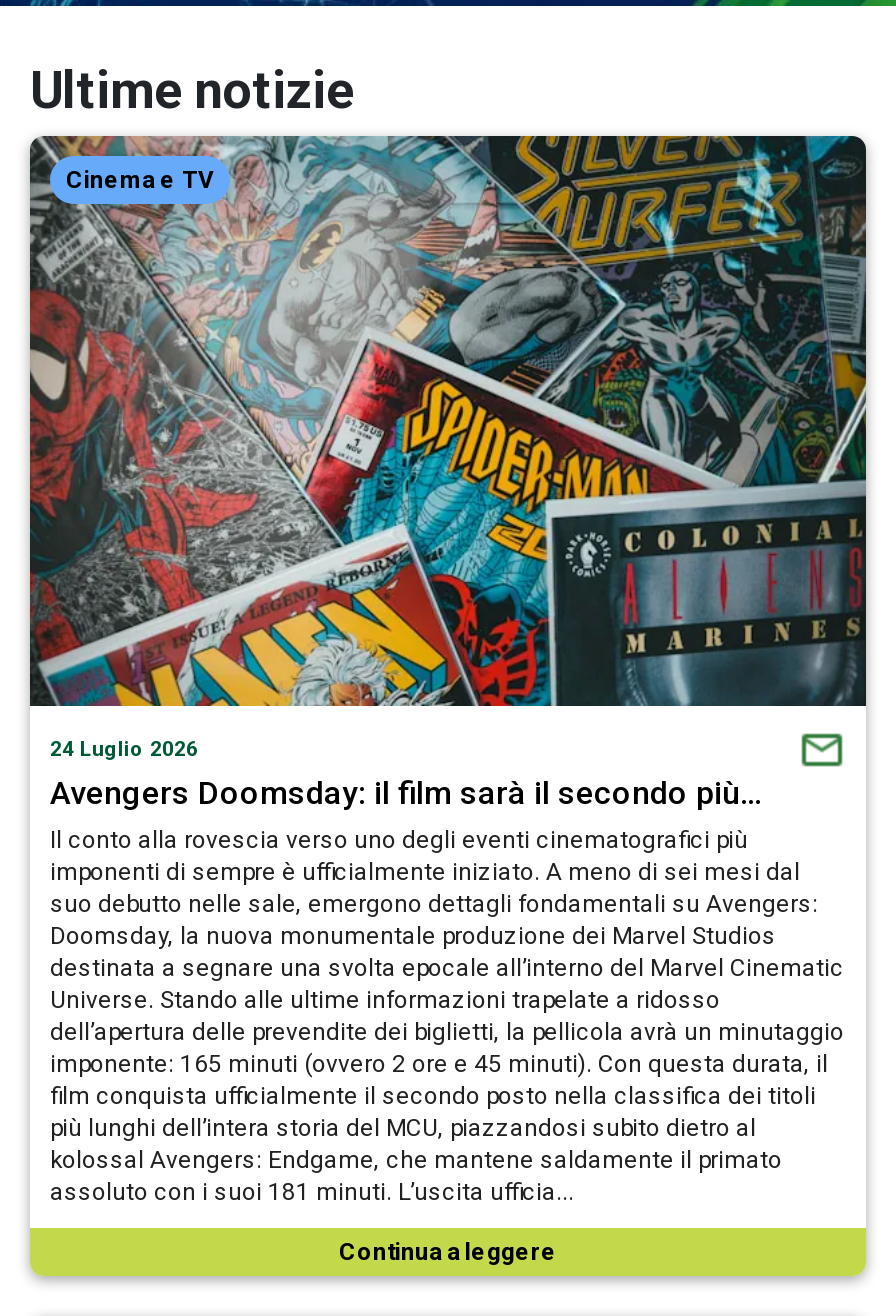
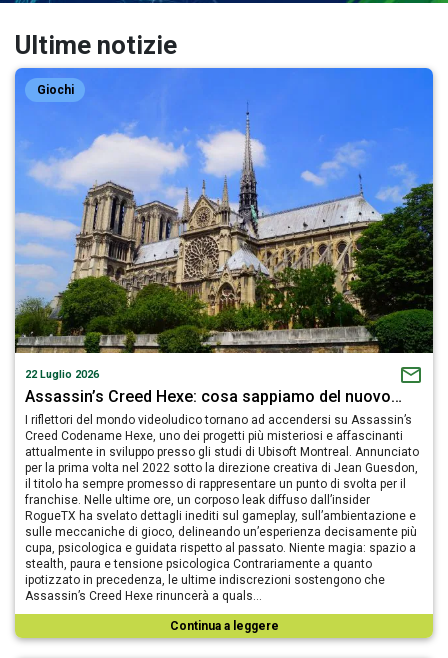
[28,134,868,708] [image] | Cinema e TV -> [14,67,434,354] [image] | Giochi
[50,736,844,1206] 24 Luglio 2026 | Avengers Doomsday: il film sarà il secondo più… | Il conto alla rovescia verso uno degli eventi cinematografici più | imponenti di sempre è ufficialmente iniziato. A meno di sei mesi dal | suo debutto nelle sale, emergono dettagli fondamentali su Avengers: | Doomsday, la nuova monumentale produzione dei Marvel Studios | destinata a segnare una svolta epocale all’interno del Marvel Cinematic | Universe. Stando alle ultime informazioni trapelate a ridosso | dell’apertura delle prevendite dei biglietti, la pellicola avrà un minutaggio | imponente: 165 minuti (ovvero 2 ore e 45 minuti). Con questa durata, il | film conquista ufficialmente il secondo posto nella classifica dei titoli | più lunghi dell’intera storia del MCU, piazzandosi subito dietro al | kolossal Avengers: Endgame, che mantene saldamente il primato | assoluto con i suoi 181 minuti. L’uscita ufficia... -> [25,368,419,603] 22 Luglio 2026 | Assassin’s Creed Hexe: cosa sappiamo del nuovo… | I riflettori del mondo videoludico tornano ad accendersi su Assassin’s | Creed Codename Hexe, uno dei progetti più misteriosi e affascinanti | attualmente in sviluppo presso gli studi di Ubisoft Montreal. Annunciato | per la prima volta nel 2022 sotto la direzione creativa di Jean Guesdon, | il titolo ha sempre promesso di rappresentare un punto di svolta per il | franchise. Nelle ultime ore, un corposo leak diffuso dall’insider | RogueTX ha svelato dettagli inediti sul gameplay, sull’ambientazione e | sulle meccaniche di gioco, delineando un’esperienza decisamente più | cupa, psicologica e guidata rispetto al passato. Niente magia: spazio a | stealth, paura e tensione psicologica Contrariamente a quanto | ipotizzato in precedenza, le ultime indiscrezioni sostengono che | Assassin’s Creed Hexe rinuncerà a quals...

